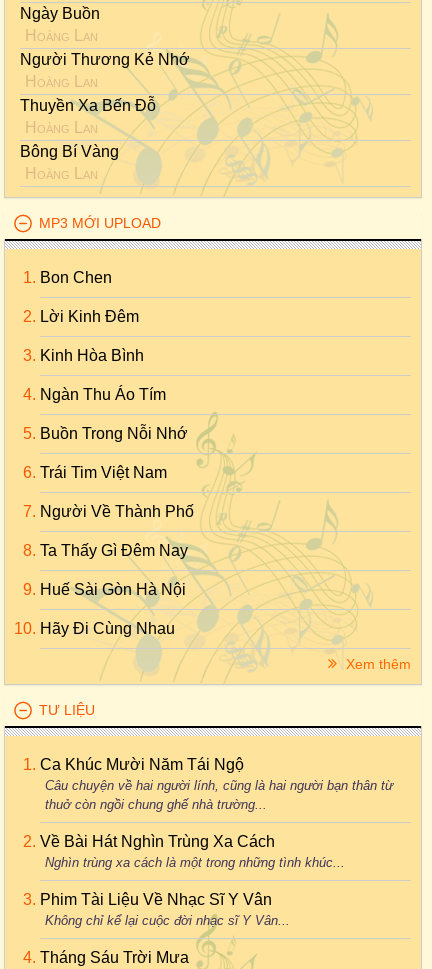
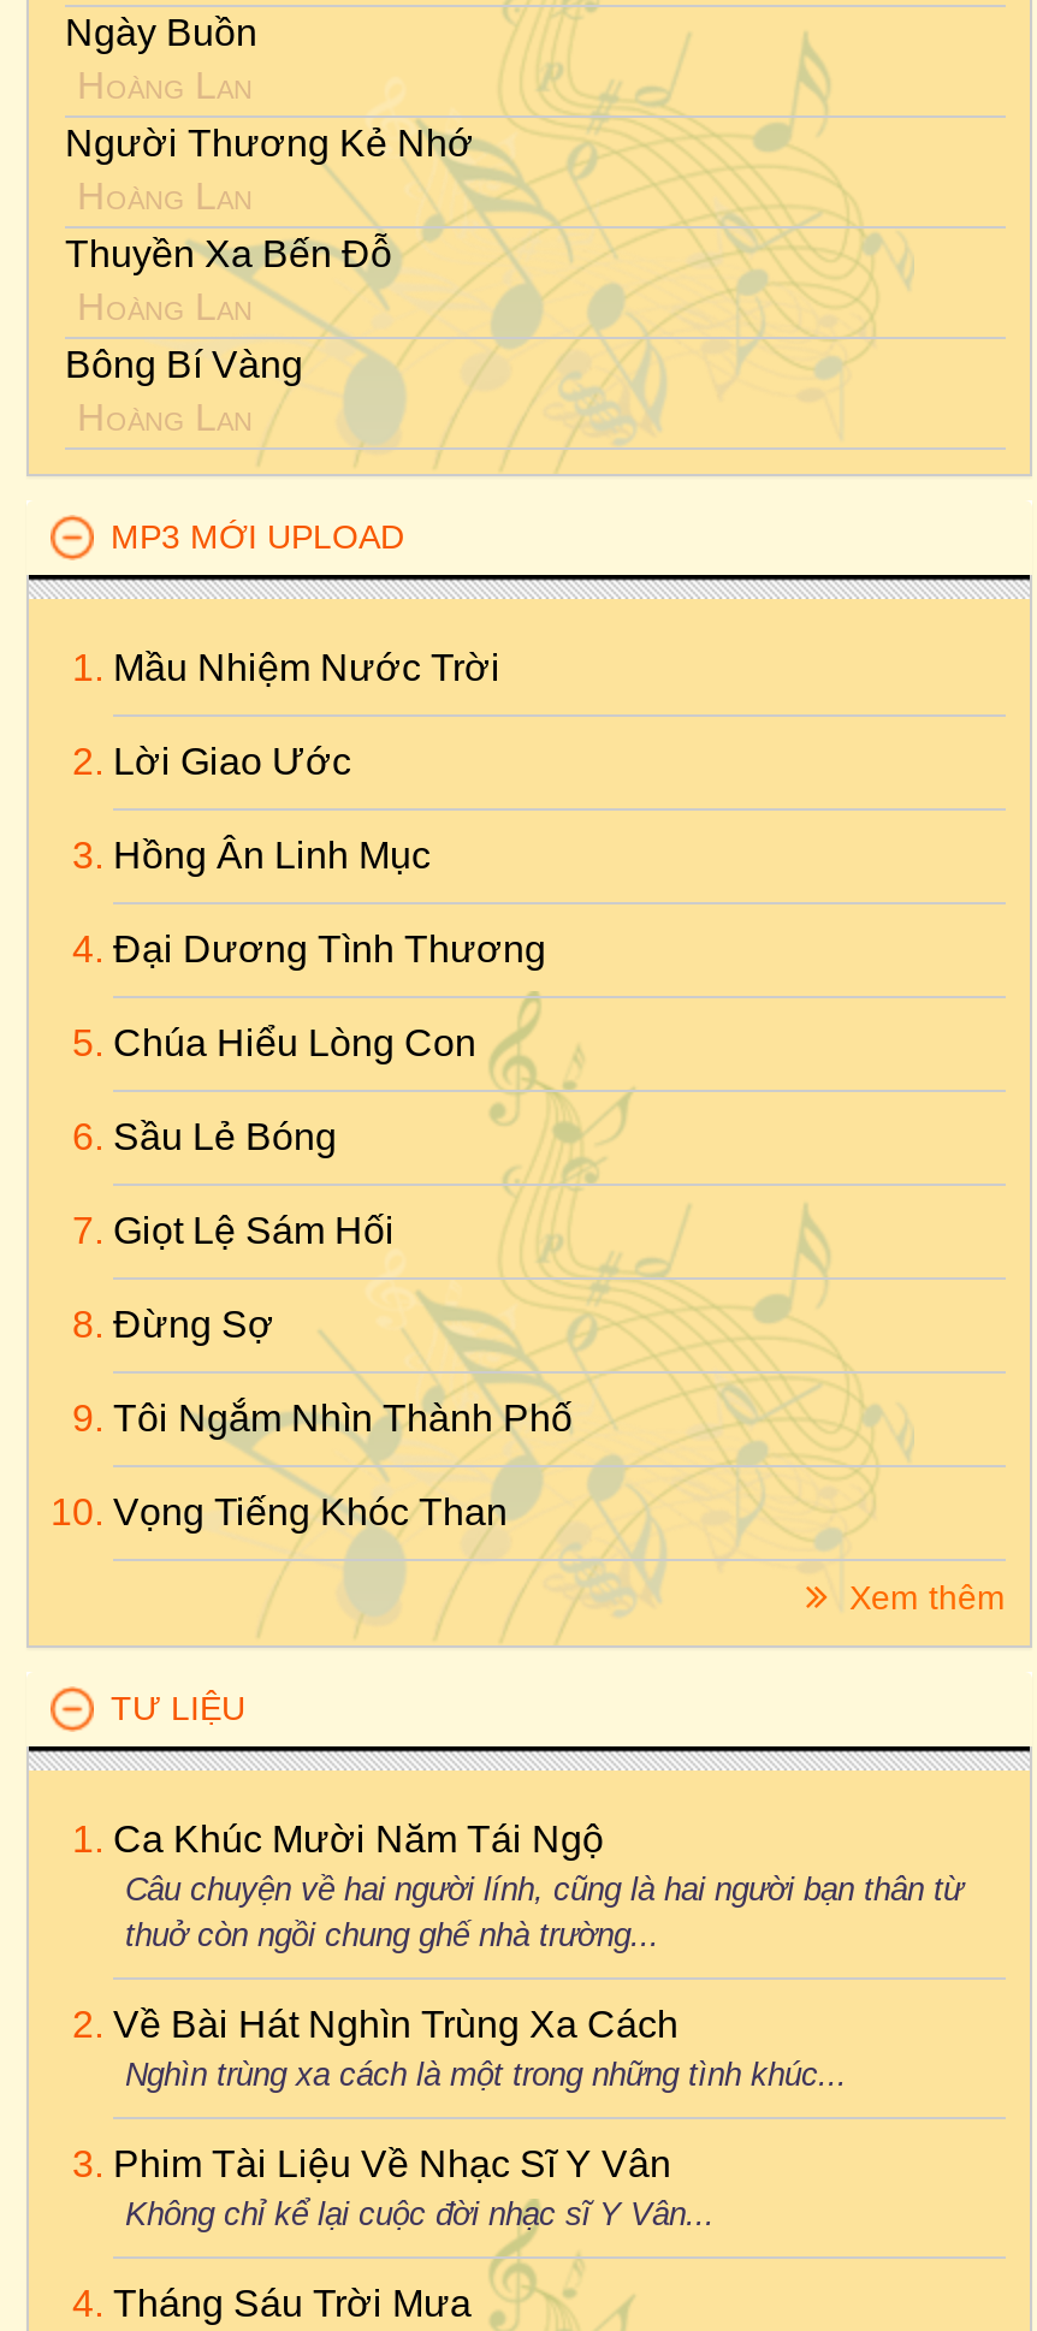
[40,269,112,286] Bon Chen -> [113,647,500,688] Mầu Nhiệm Nước Trời
[40,308,139,325] Lời Kinh Đêm -> [113,741,351,782] Lời Giao Ước
[40,347,144,364] Kinh Hòa Bình -> [113,835,431,876] Hồng Ân Linh Mục
[40,386,166,403] Ngàn Thu Áo Tím -> [113,929,546,969] Đại Dương Tình Thương
[40,425,188,442] Buồn Trong Nỗi Nhớ -> [113,1022,476,1063] Chúa Hiểu Lòng Con
[40,464,167,481] Trái Tim Việt Nam -> [113,1116,337,1157] Sầu Lẻ Bóng
[40,503,194,520] Người Về Thành Phố -> [113,1210,395,1251] Giọt Lệ Sám Hối
[40,542,188,559] Ta Thấy Gì Đêm Nay -> [113,1304,274,1345] Đừng Sợ
[40,581,186,598] Huế Sài Gòn Hà Nội -> [113,1398,573,1439] Tôi Ngắm Nhìn Thành Phố
[40,620,175,637] Hãy Đi Cùng Nhau -> [113,1491,508,1532] Vọng Tiếng Khóc Than

